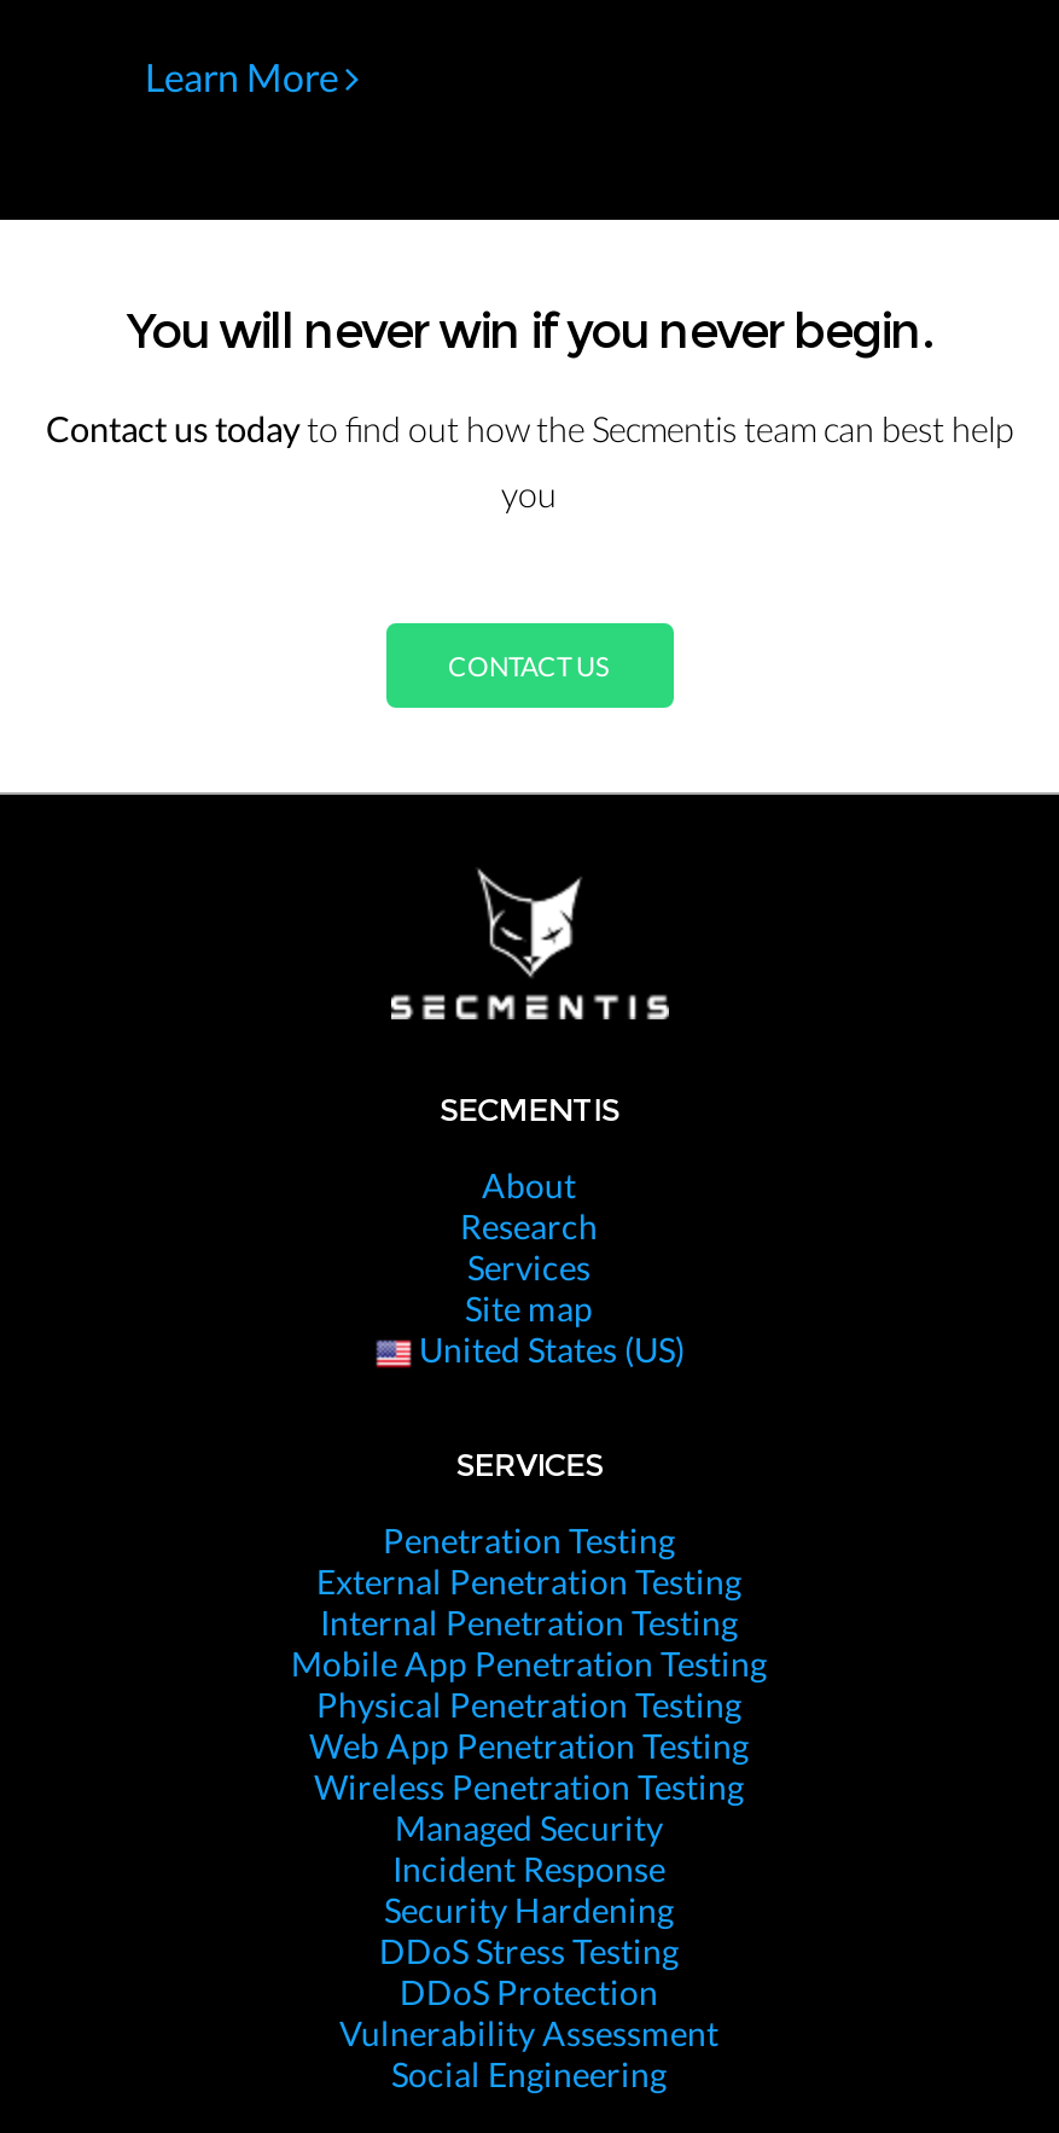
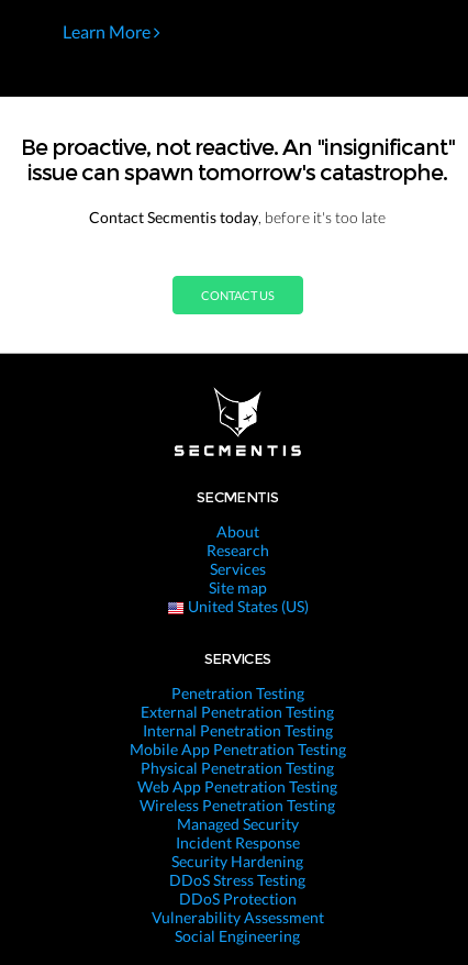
[46,302,1012,515] You will never win if you never begin. | Contact us today to find out how the Secmentis team can best help | you -> [20,134,454,227] Be proactive, not reactive. An "insignificant" | issue can spawn tomorrow's catastrophe. | Contact Secmentis today, before it's too late

